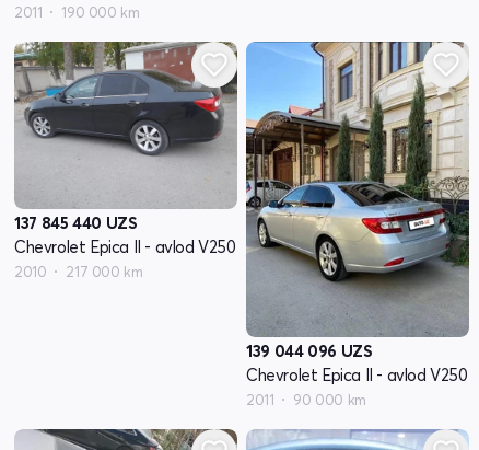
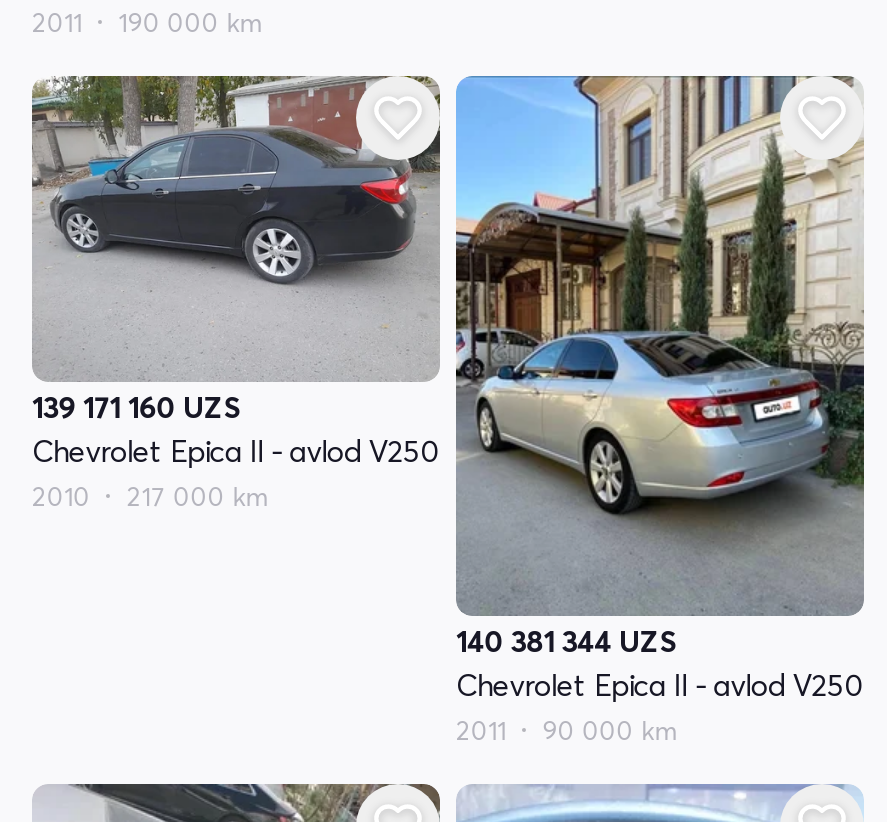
[14,212,137,233] 137 845 440 UZS -> [32,388,241,426] 139 171 160 UZS
[246,341,372,361] 139 044 096 UZS -> [456,622,677,660] 140 381 344 UZS

